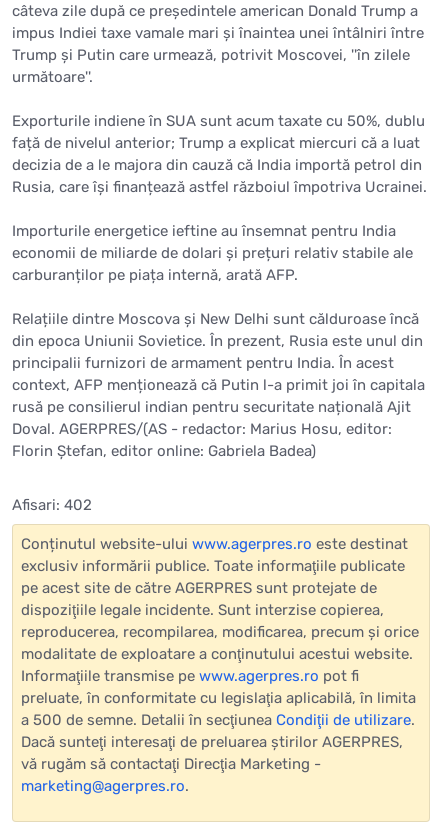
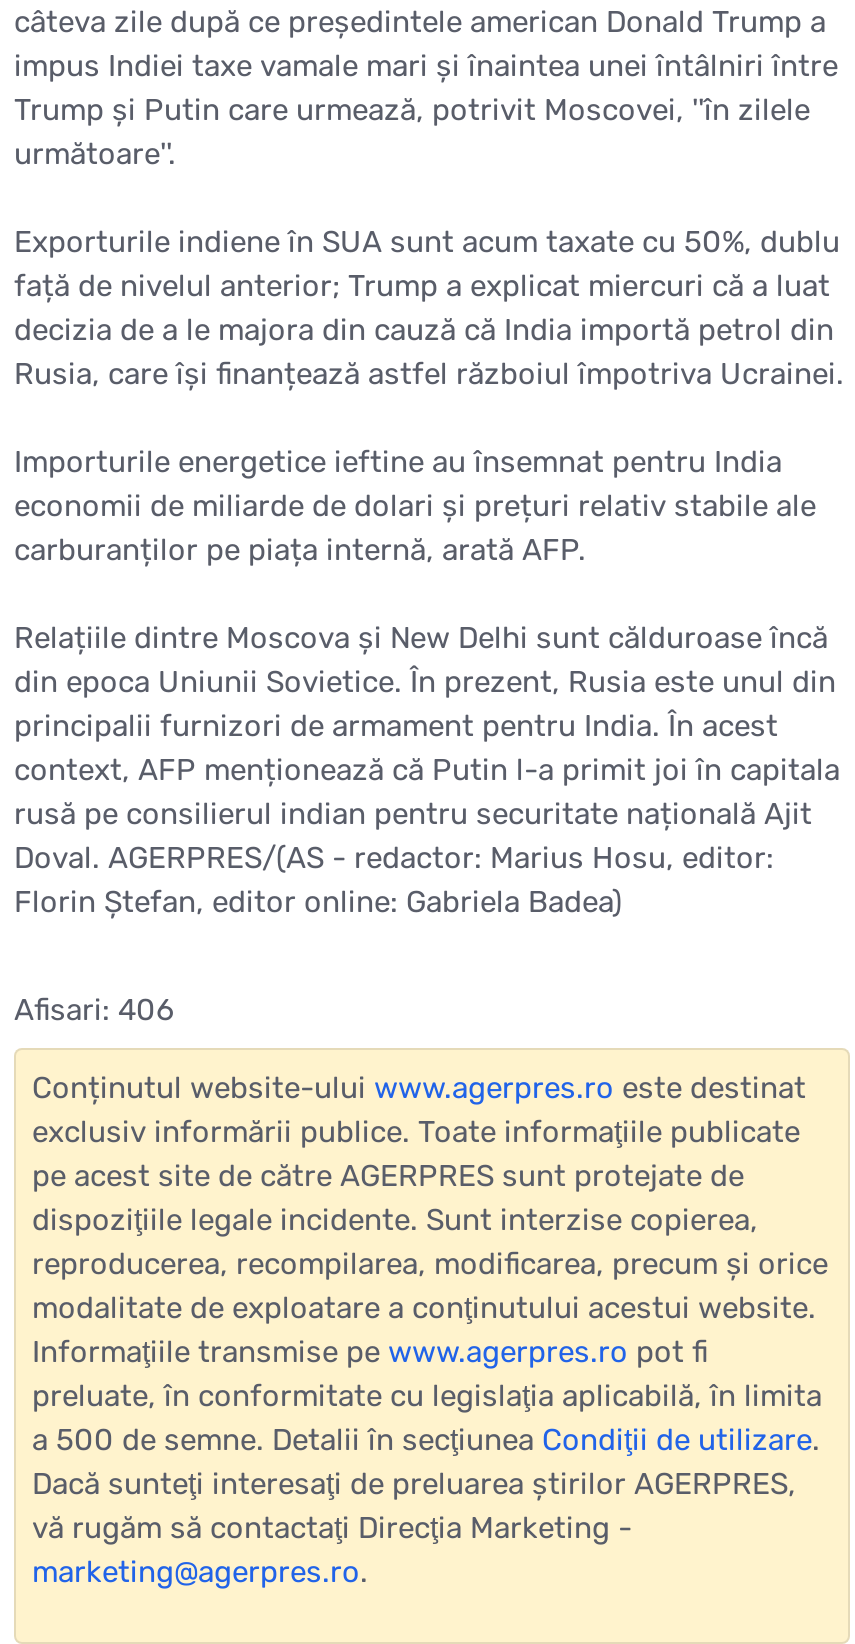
[12,496,92,514] Afisari: 402 -> [14,993,174,1029] Afisari: 406

